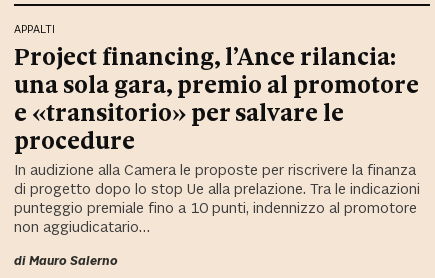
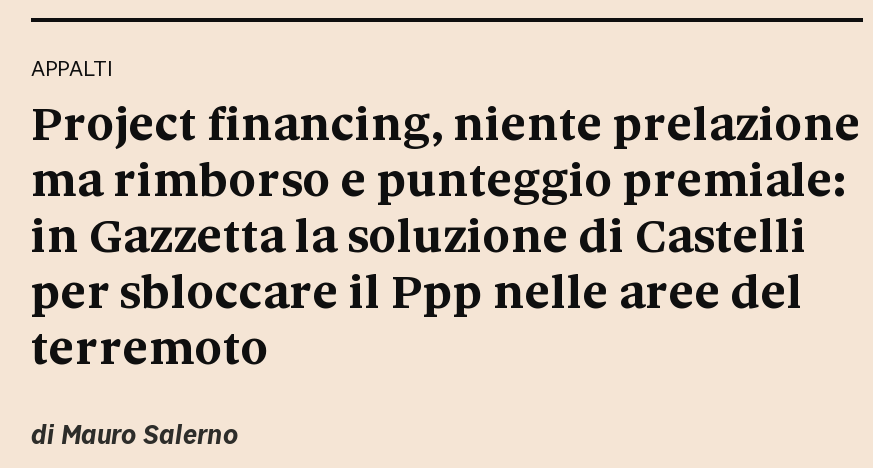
[14,38,420,237] Project financing, l’Ance rilancia: | una sola gara, premio al promotore | e «transitorio» per salvare le | procedure | In audizione alla Camera le proposte per riscrivere la finanza | di progetto dopo lo stop Ue alla prelazione. Tra le indicazioni | punteggio premiale fino a 10 punti, indennizzo al promotore | non aggiudicatario… -> [31,86,861,378] Project financing, niente prelazione | ma rimborso e punteggio premiale: | in Gazzetta la soluzione di Castelli | per sbloccare il Ppp nelle aree del | terremoto

